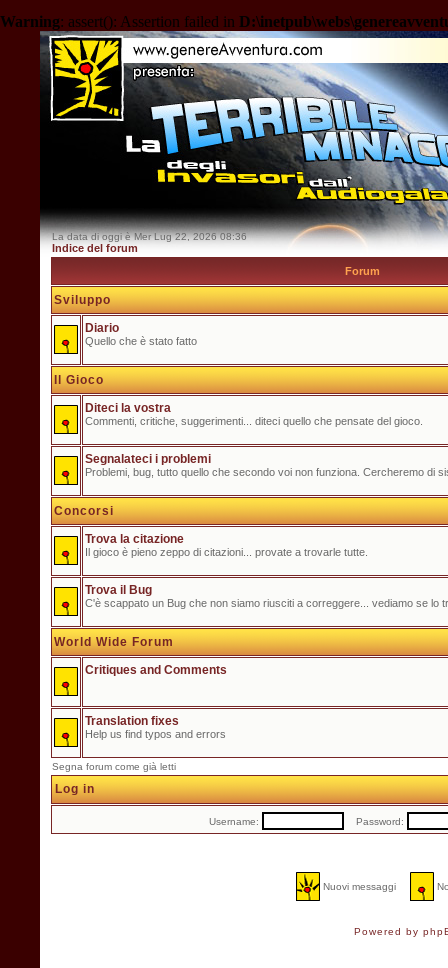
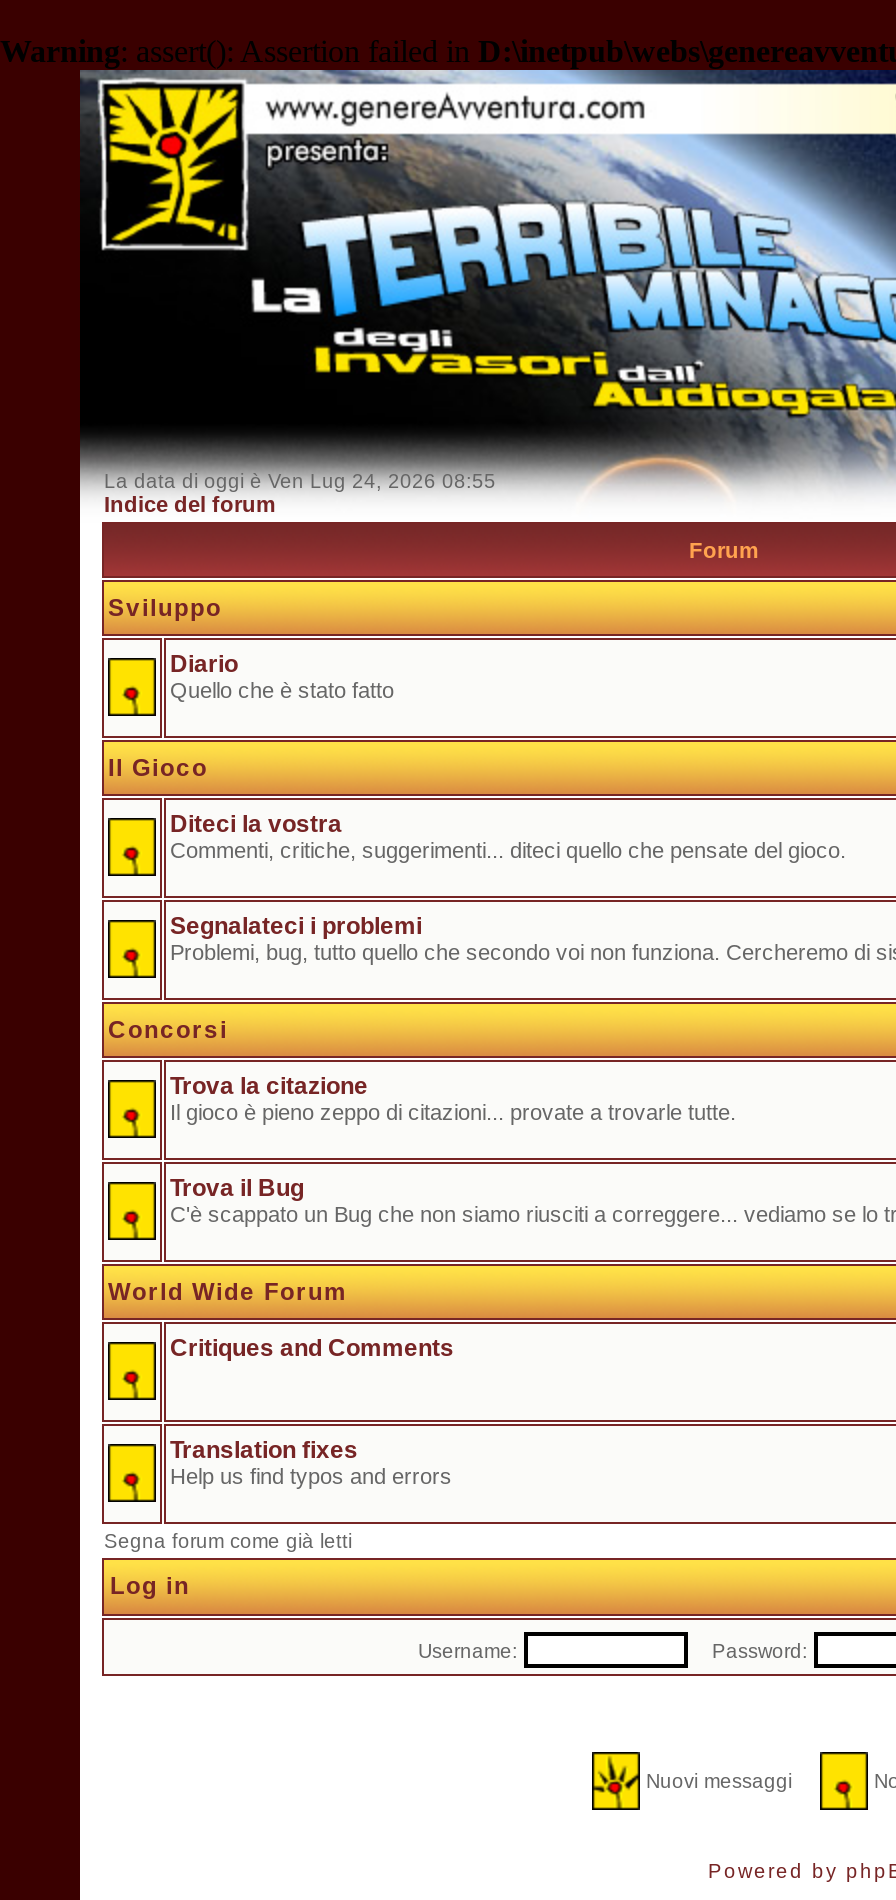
[52,231,247,242] La data di oggi è Mer Lug 22, 2026 08:36 -> [104,470,496,492] La data di oggi è Ven Lug 24, 2026 08:55

